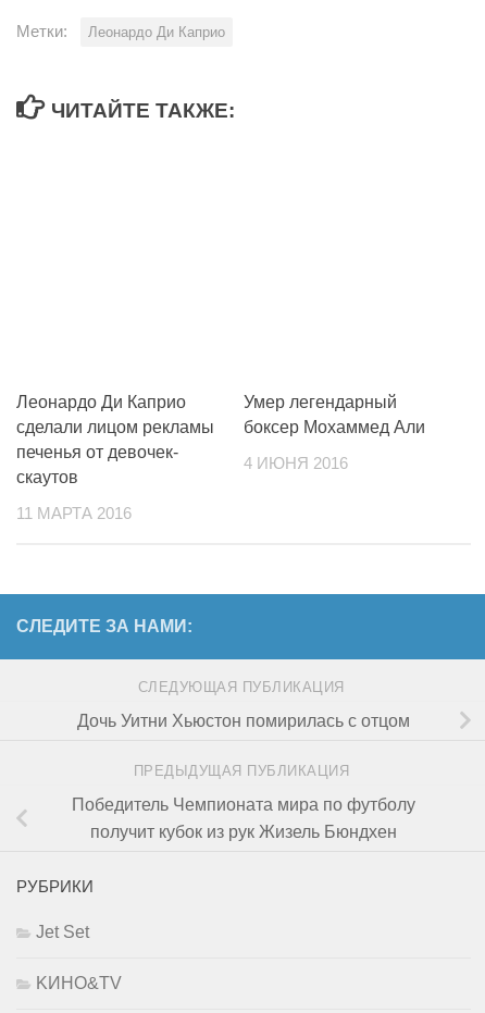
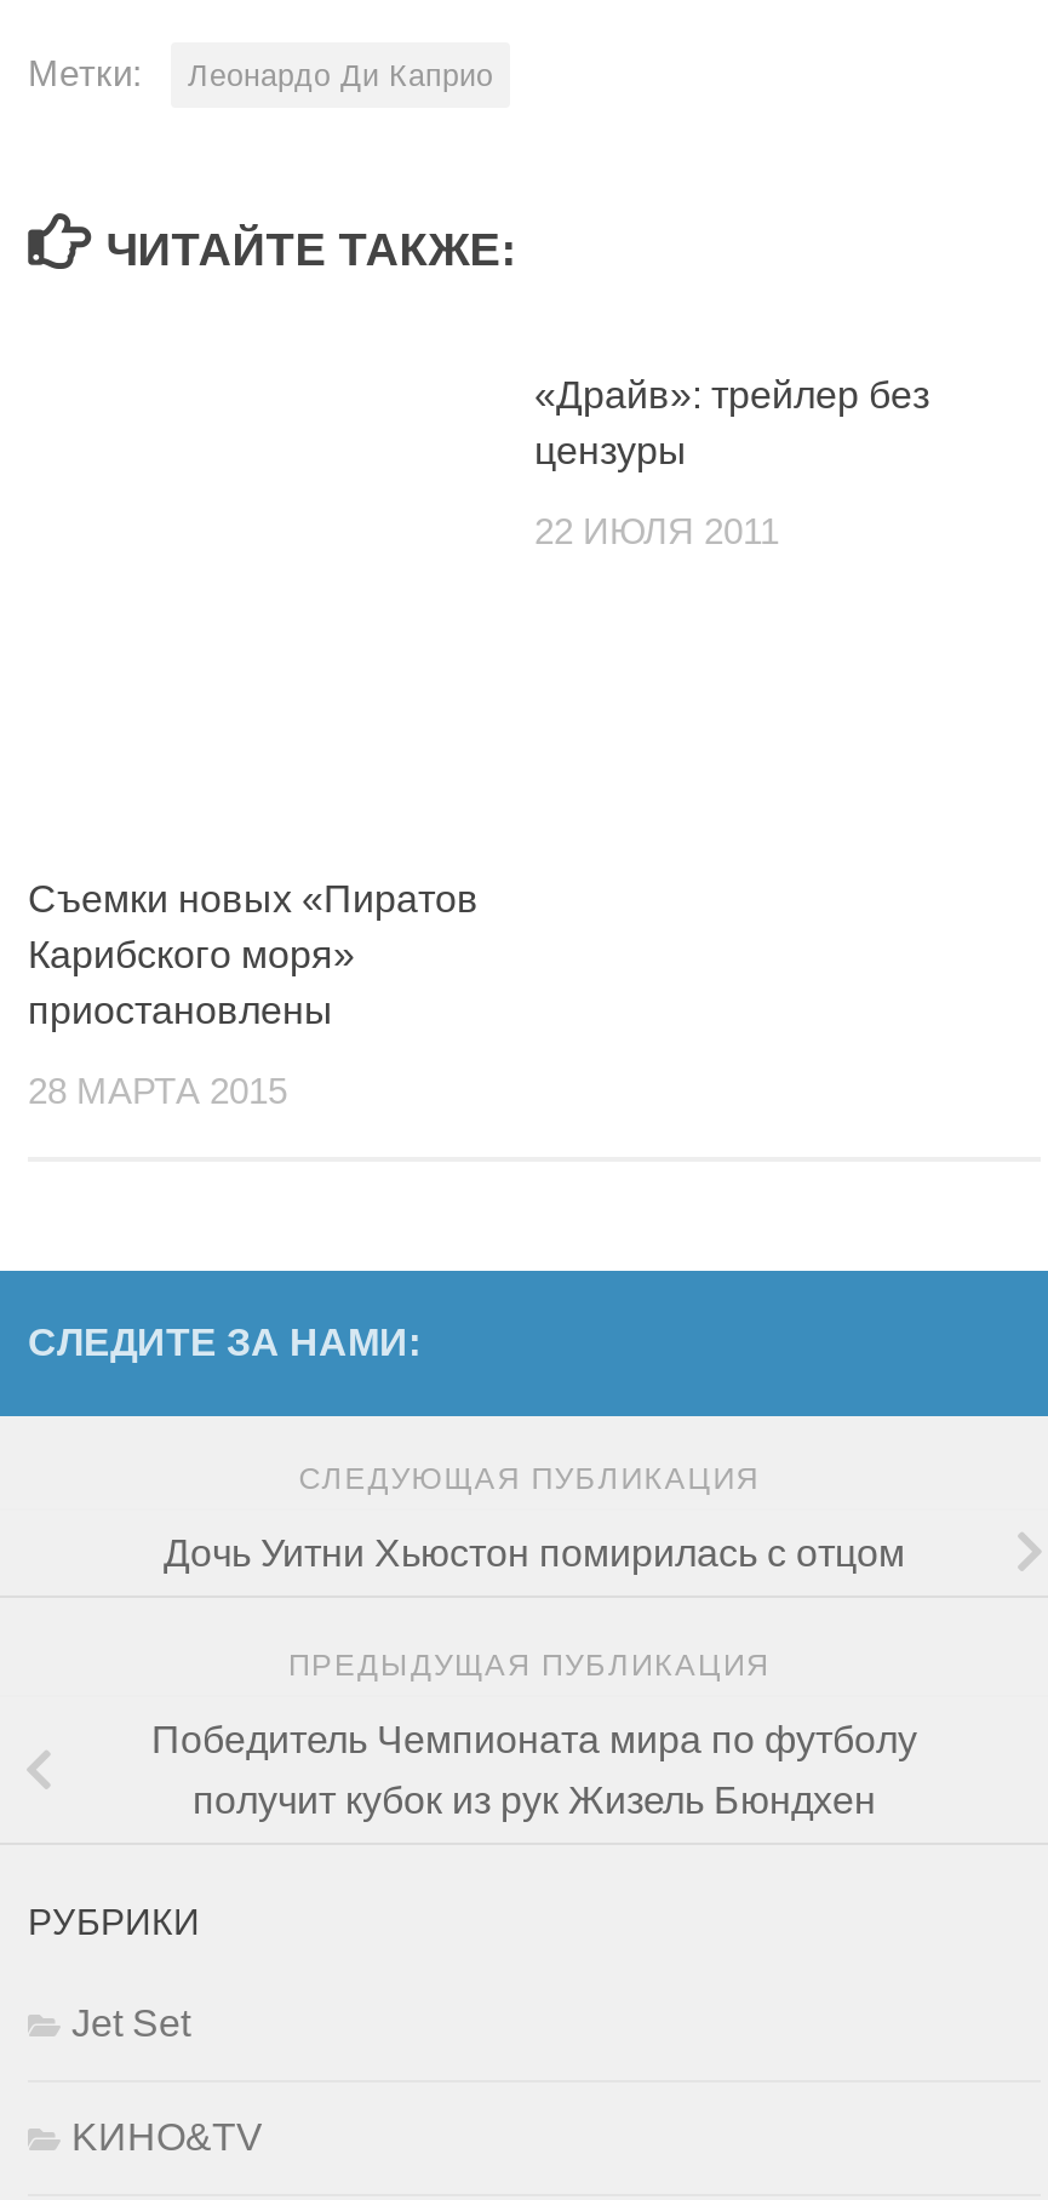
[16,392,214,486] Леонардо Ди Каприо | сделали лицом рекламы | печенья от девочек- | скаутов -> [28,877,479,1030] Съемки новых «Пиратов | Карибского моря» | приостановлены
[244,392,425,436] Умер легендарный | боксер Мохаммед Али -> [534,373,929,470] «Драйв»: трейлер без | цензуры
[244,454,348,472] 4 ИЮНЯ 2016 -> [534,511,779,550] 22 ИЮЛЯ 2011
[16,504,132,522] 11 МАРТА 2016 -> [28,1071,287,1110] 28 МАРТА 2015

